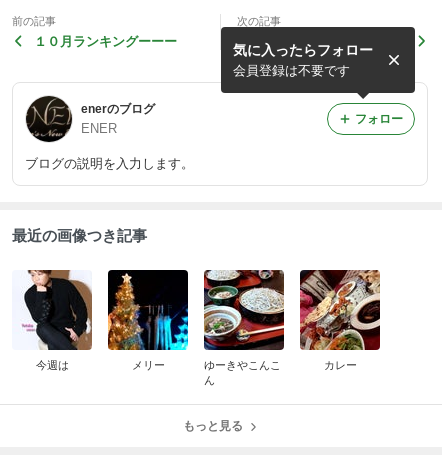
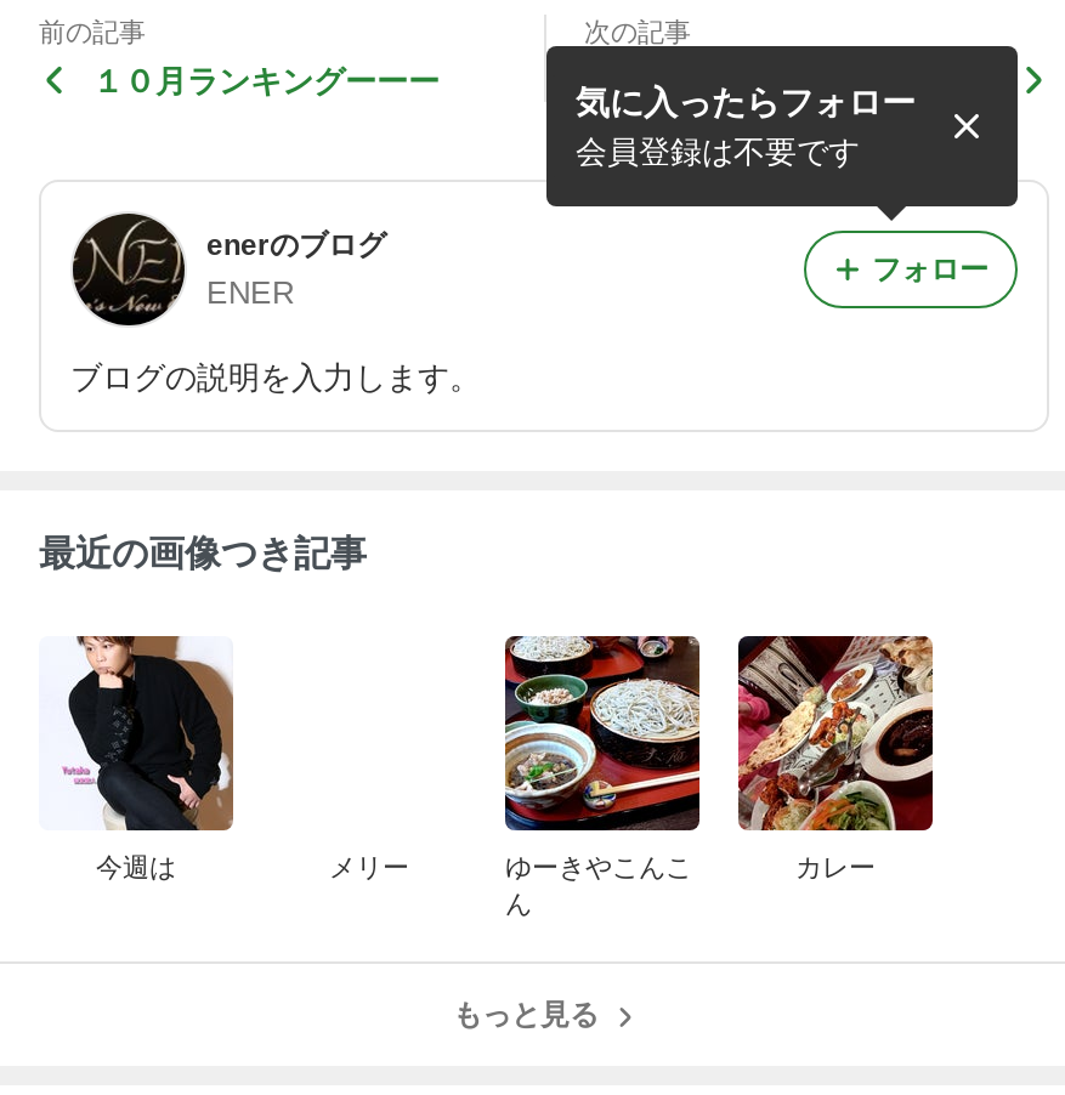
[107,269,189,351] [image] -> none

